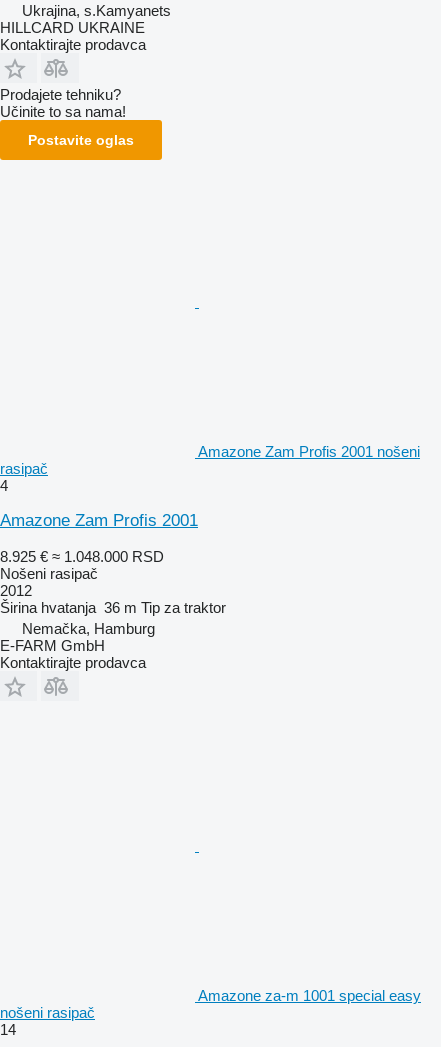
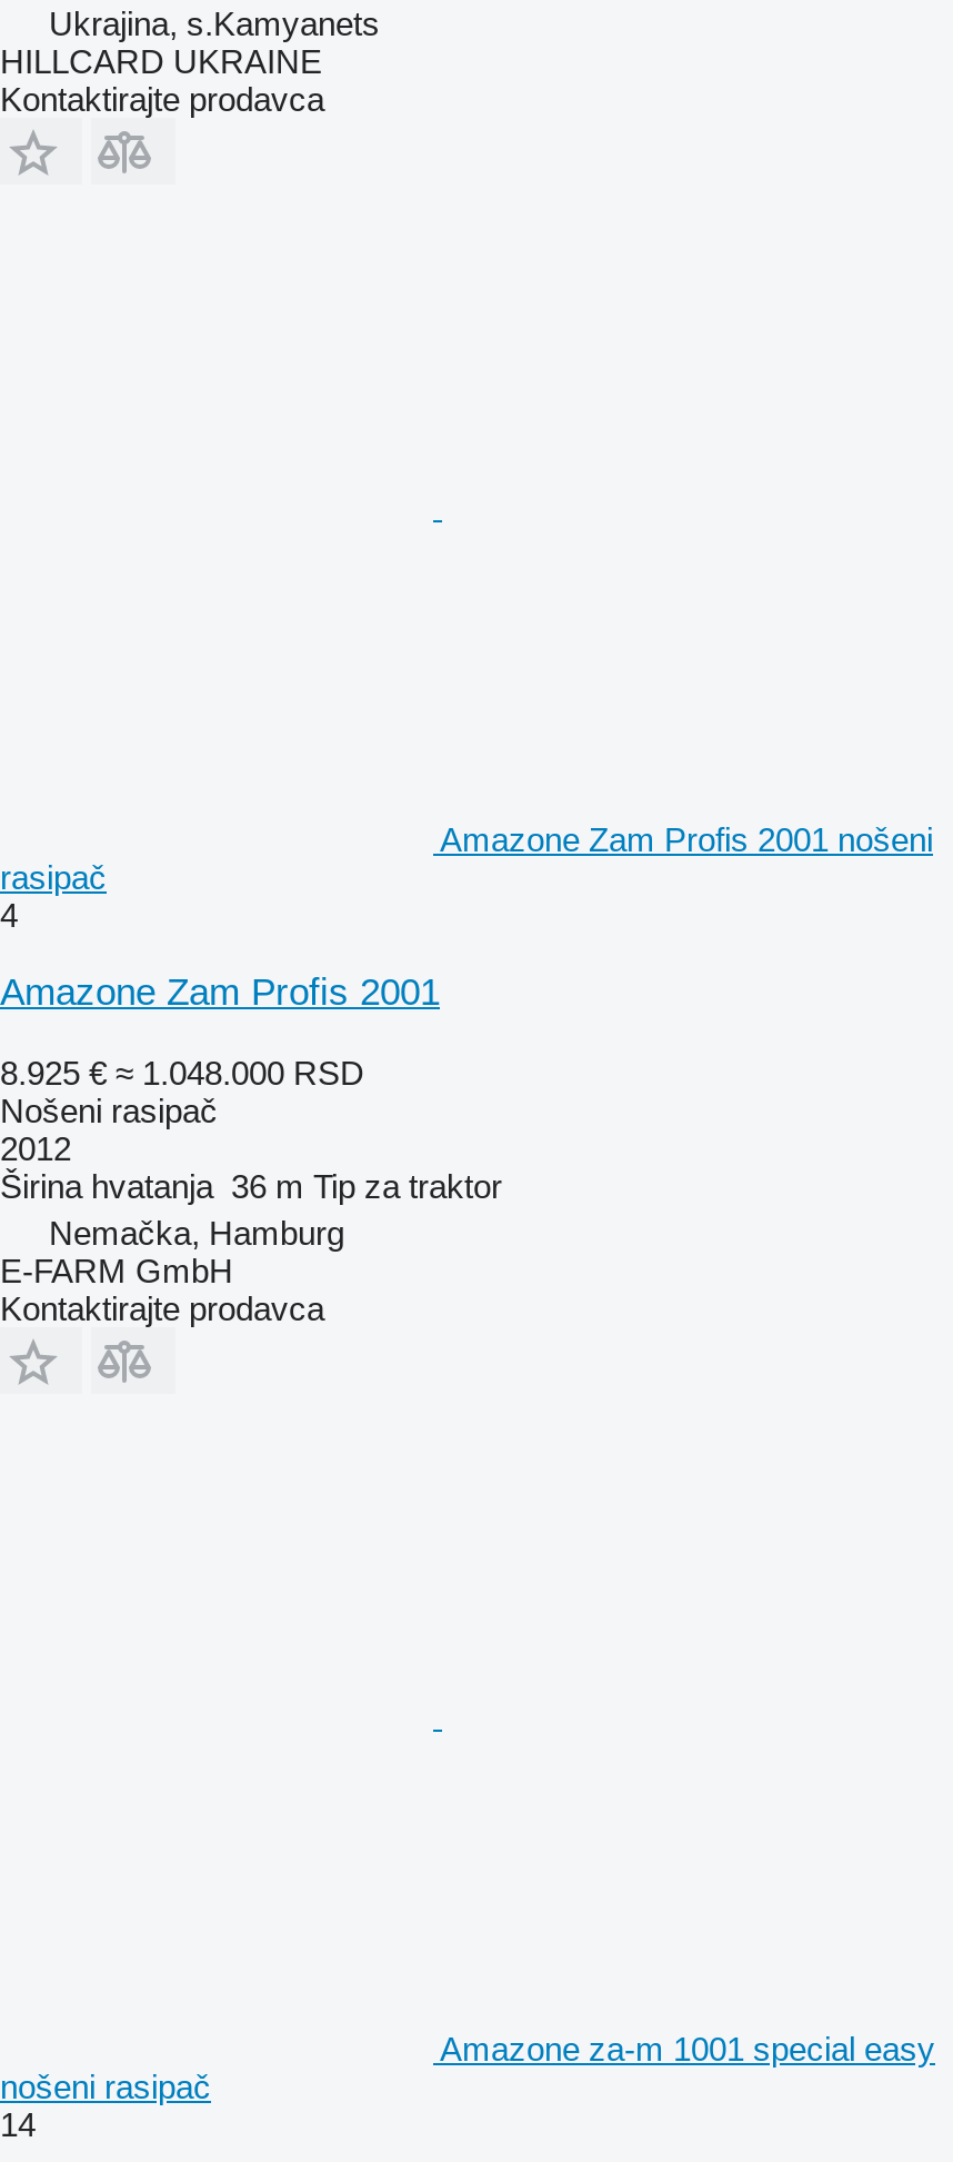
[0,86,134,148] Prodajete tehniku? | Učinite to sa nama! | Postavite oglas -> none

